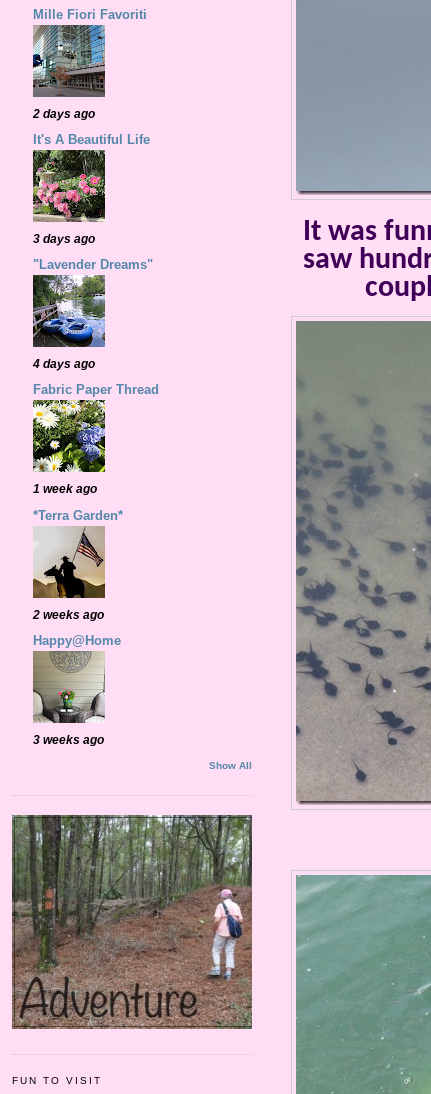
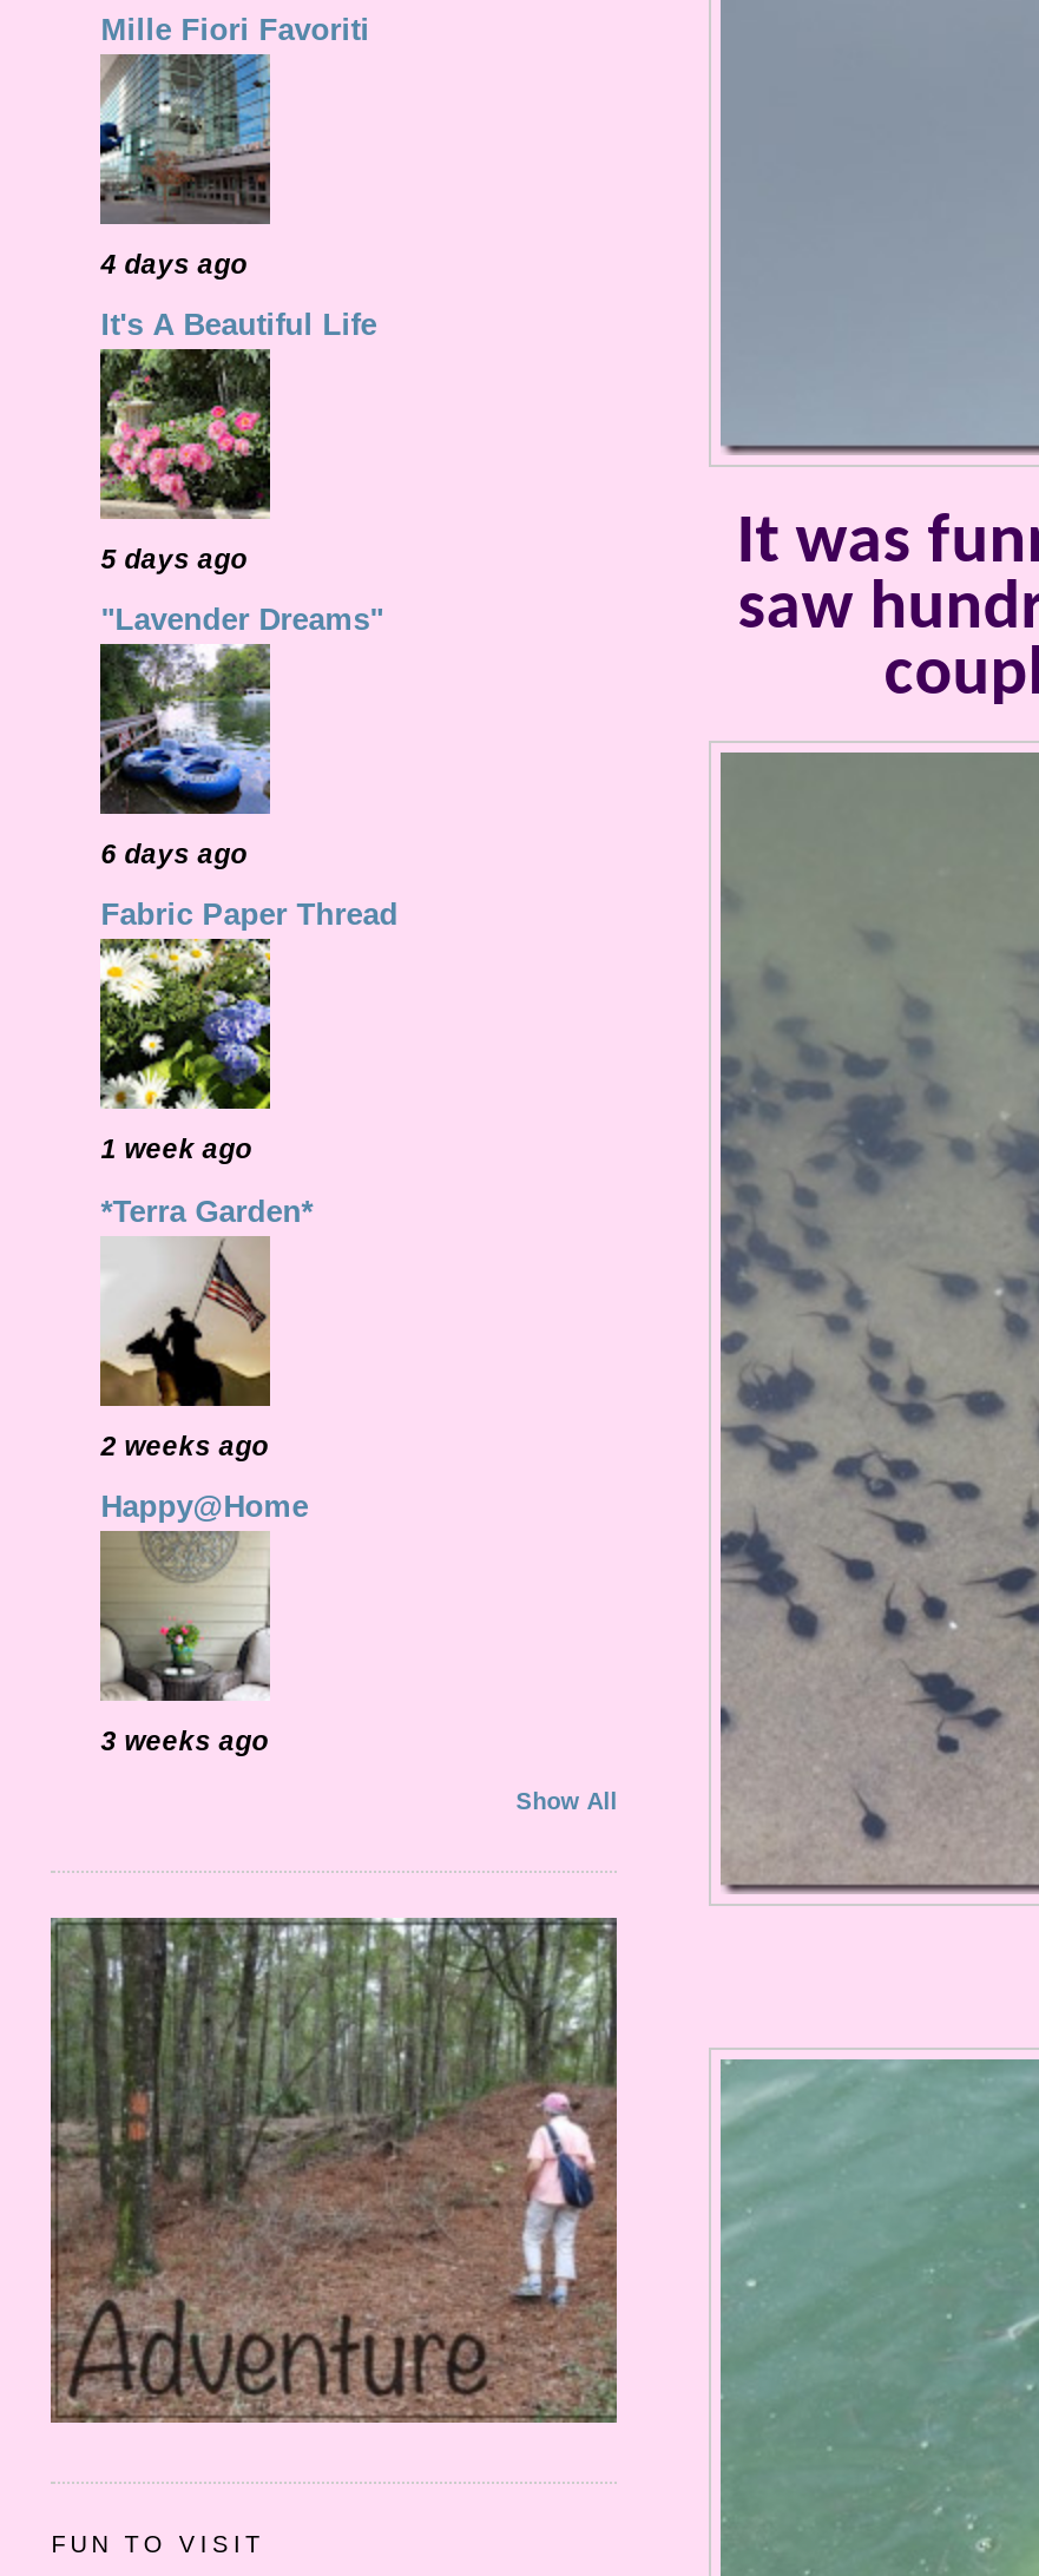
[33,107,95,120] 2 days ago -> [101,247,247,278] 4 days ago
[33,232,95,245] 3 days ago -> [101,543,247,573] 5 days ago
[33,357,95,370] 4 days ago -> [101,838,247,869] 6 days ago

